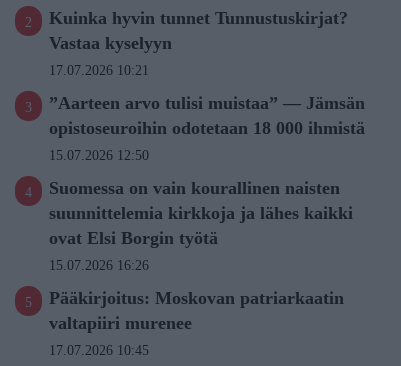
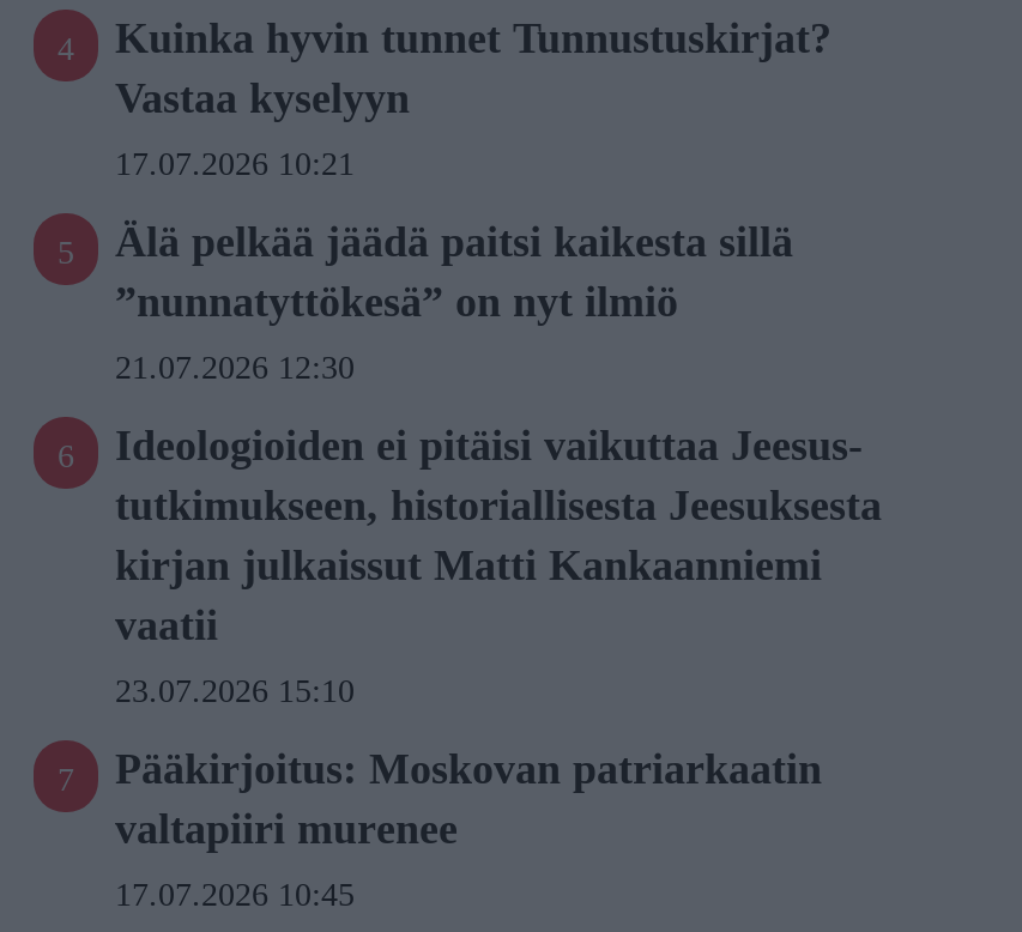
[49,93,365,138] ”Aarteen arvo tulisi muistaa” — Jämsän | opistoseuroihin odotetaan 18 000 ihmistä -> [115,217,793,325] Älä pelkää jäädä paitsi kaikesta sillä | ”nunnatyttökesä” on nyt ilmiö
[49,148,149,163] 15.07.2026 12:50 -> [115,349,355,385] 21.07.2026 12:30
[49,178,353,248] Suomessa on vain kourallinen naisten | suunnittelemia kirkkoja ja lähes kaikki | ovat Elsi Borgin työtä -> [115,421,882,648] Ideologioiden ei pitäisi vaikuttaa Jeesus- | tutkimukseen, historiallisesta Jeesuksesta | kirjan julkaissut Matti Kankaanniemi | vaatii
[49,258,149,273] 15.07.2026 16:26 -> [115,672,355,708] 23.07.2026 15:10

